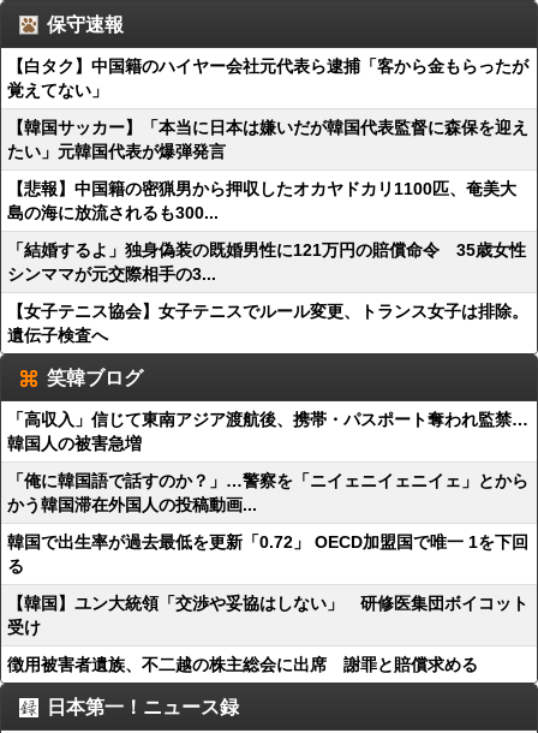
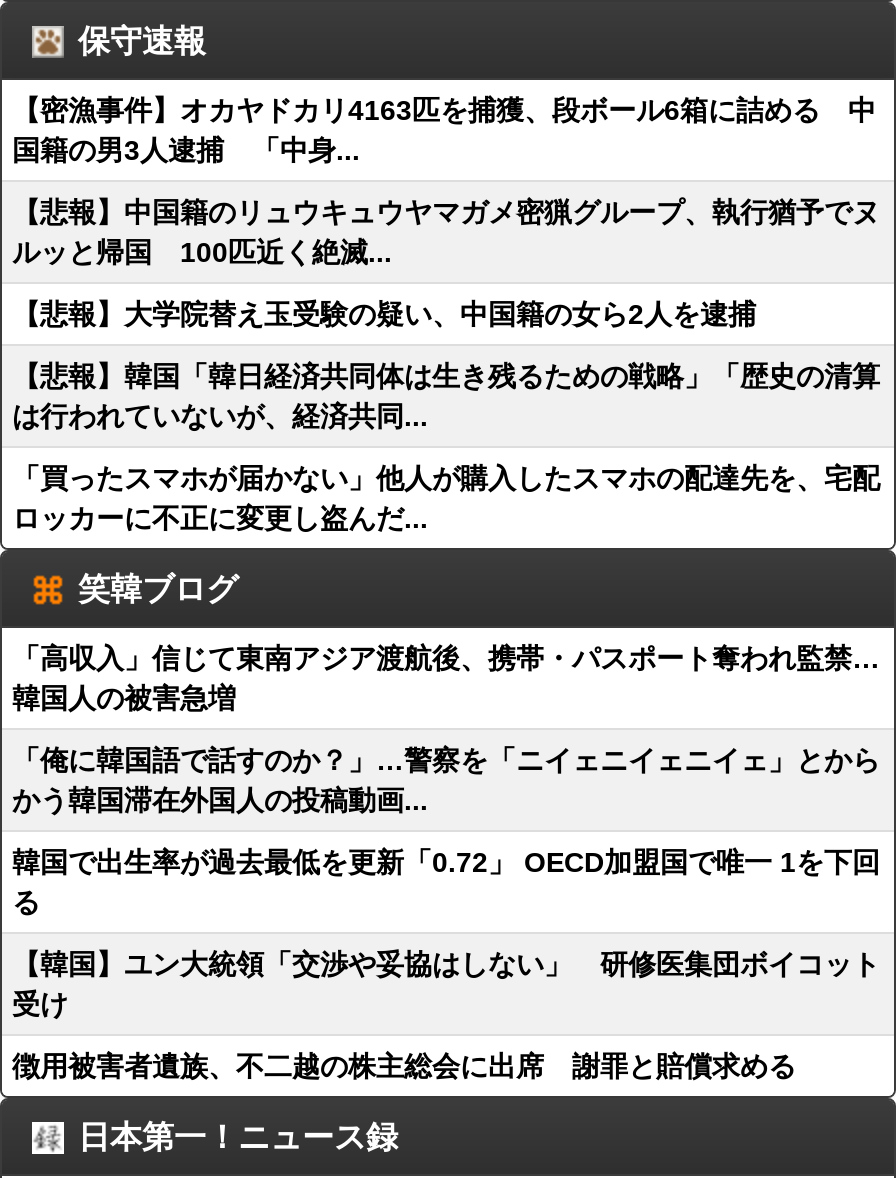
[7,56,528,100] 【白タク】中国籍のハイヤー会社元代表ら逮捕「客から金もらったが | 覚えてない」 -> [12,94,876,166] 【密漁事件】オカヤドカリ4163匹を捕獲、段ボール6箱に詰める 中 | 国籍の男3人逮捕 「中身...
[7,118,528,161] 【韓国サッカー】「本当に日本は嫌いだが韓国代表監督に森保を迎え | たい」元韓国代表が爆弾発言 -> [12,196,880,268] 【悲報】中国籍のリュウキュウヤマガメ密猟グループ、執行猶予でヌ | ルッと帰国 100匹近く絶滅...
[7,179,516,222] 【悲報】中国籍の密猟男から押収したオカヤドカリ1100匹、奄美大 | 島の海に放流されるも300... -> [12,298,756,330] 【悲報】大学院替え玉受験の疑い、中国籍の女ら2人を逮捕
[7,240,526,284] 「結婚するよ」独身偽装の既婚男性に121万円の賠償命令 35歳女性 | シンママが元交際相手の3... -> [12,360,880,432] 【悲報】韓国「韓日経済共同体は生き残るための戦略」「歴史の清算 | は行われていないが、経済共同...
[7,302,528,345] 【女子テニス協会】女子テニスでルール変更、トランス女子は排除。 | 遺伝子検査へ -> [12,462,880,534] 「買ったスマホが届かない」他人が購入したスマホの配達先を、宅配 | ロッカーに不正に変更し盗んだ...

